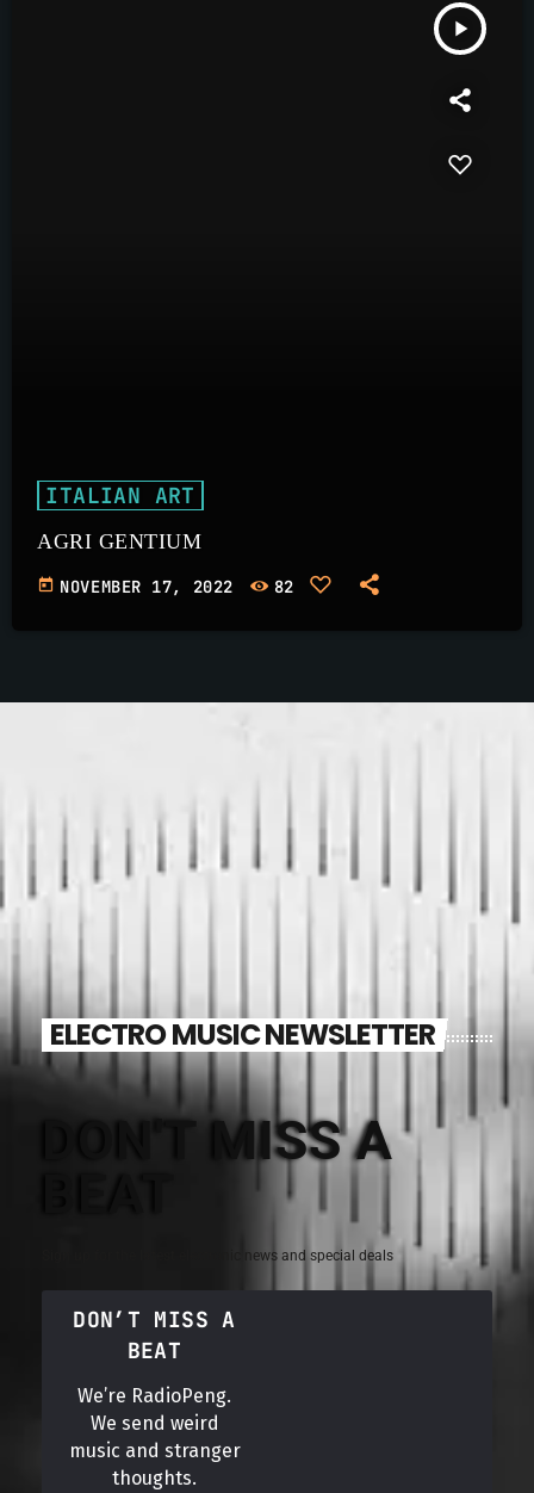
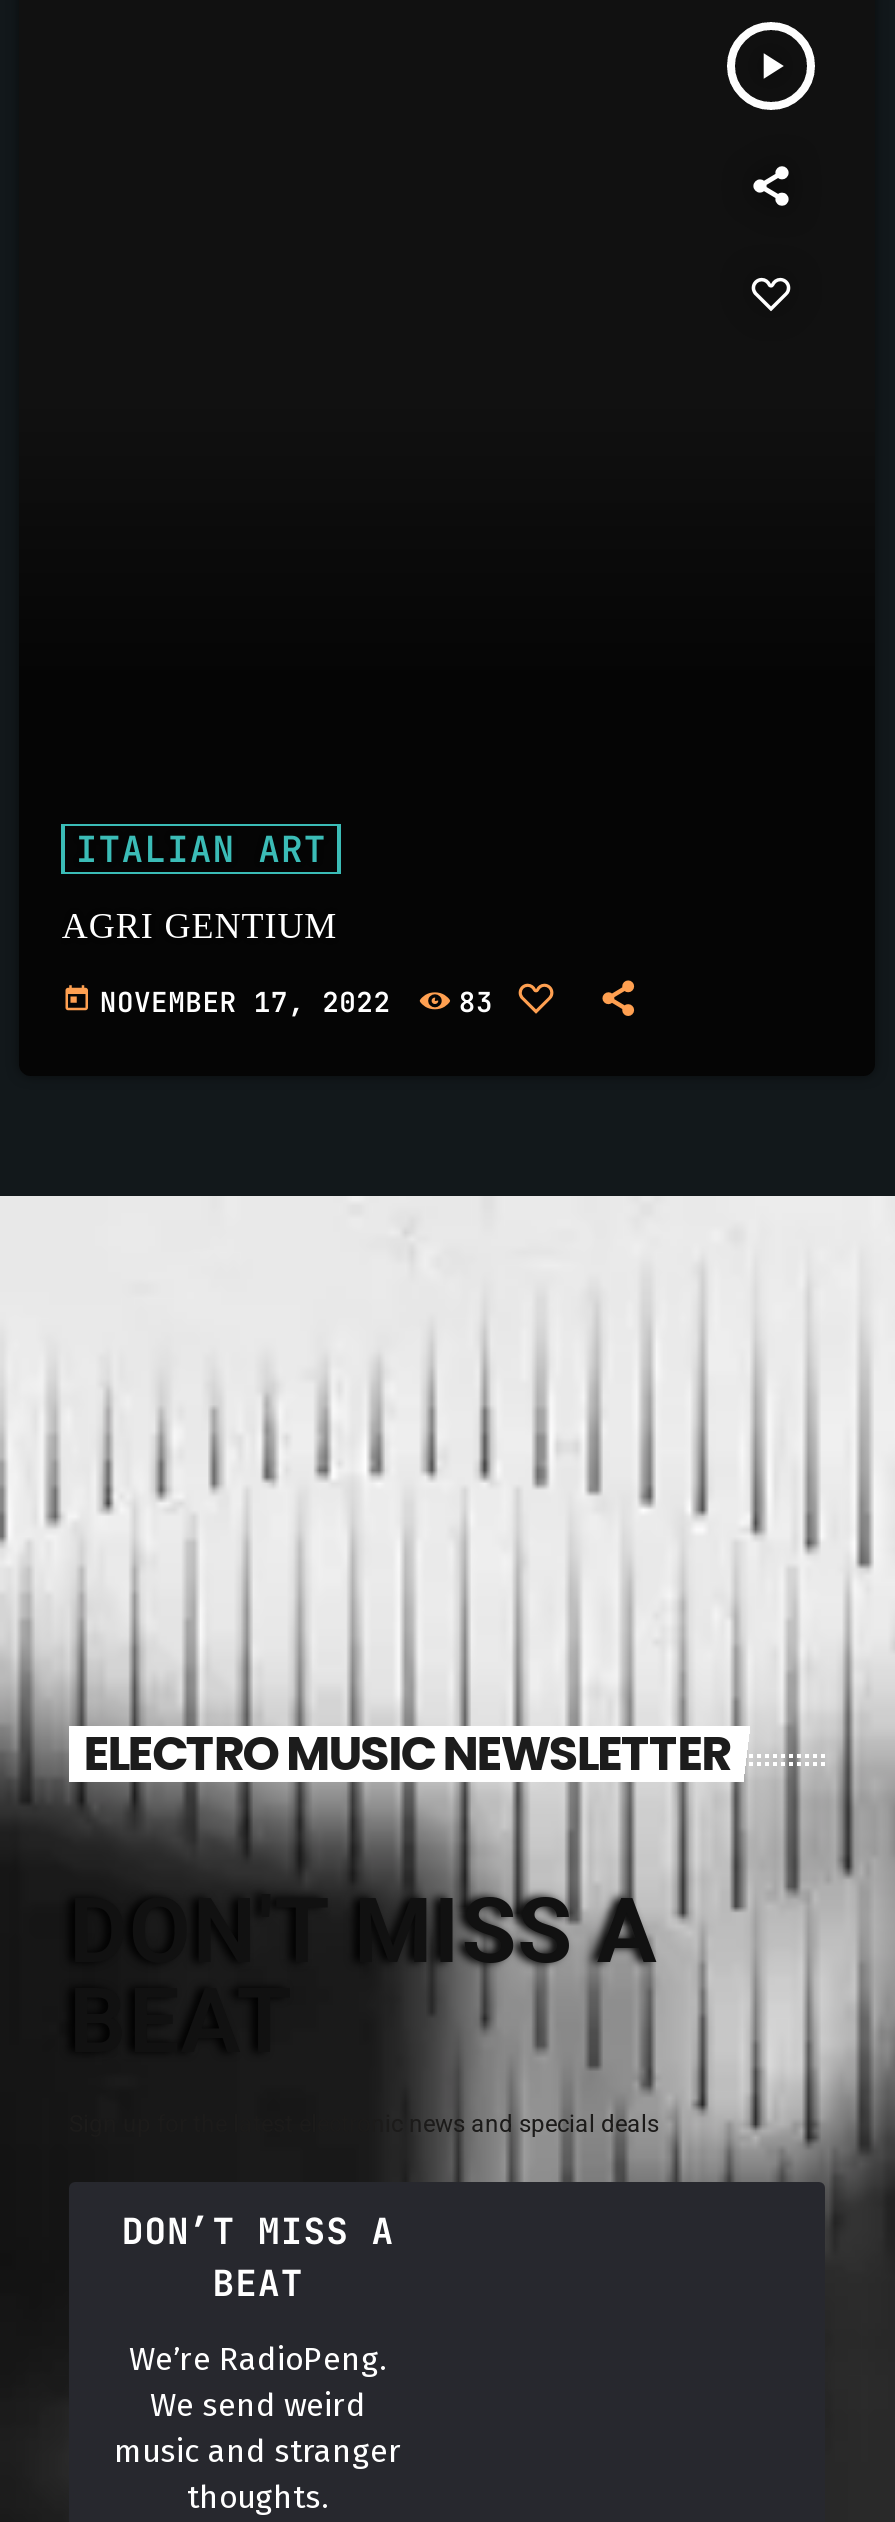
[274,576,294,597] 82 -> [459,983,493,1019] 83

